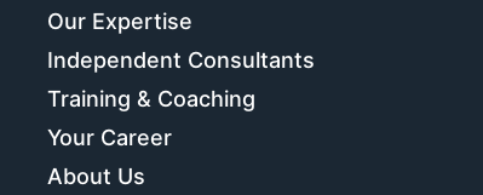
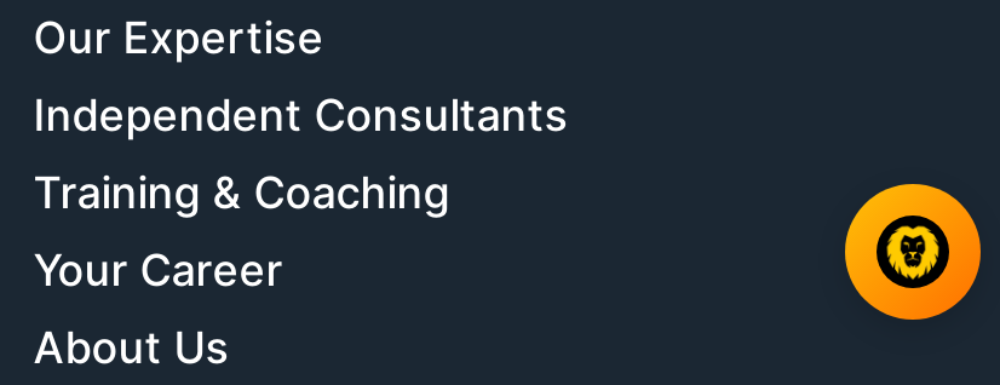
none -> [843,182,983,322] [image]

